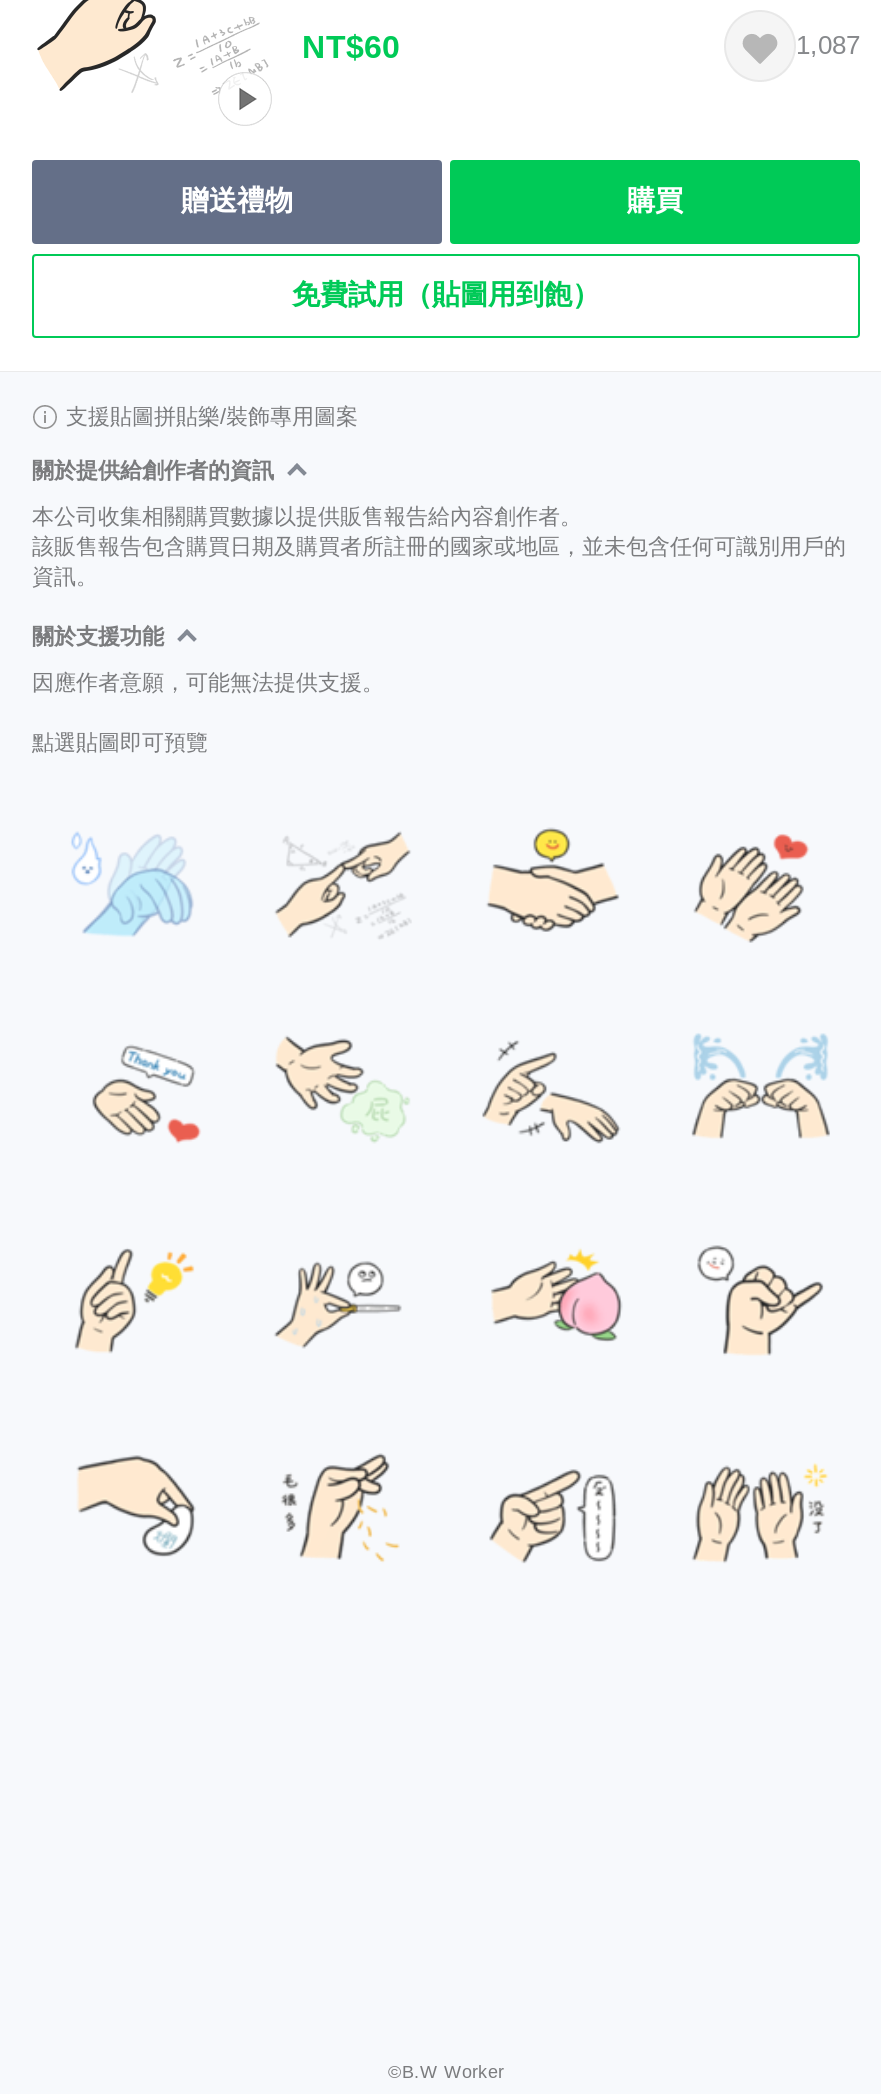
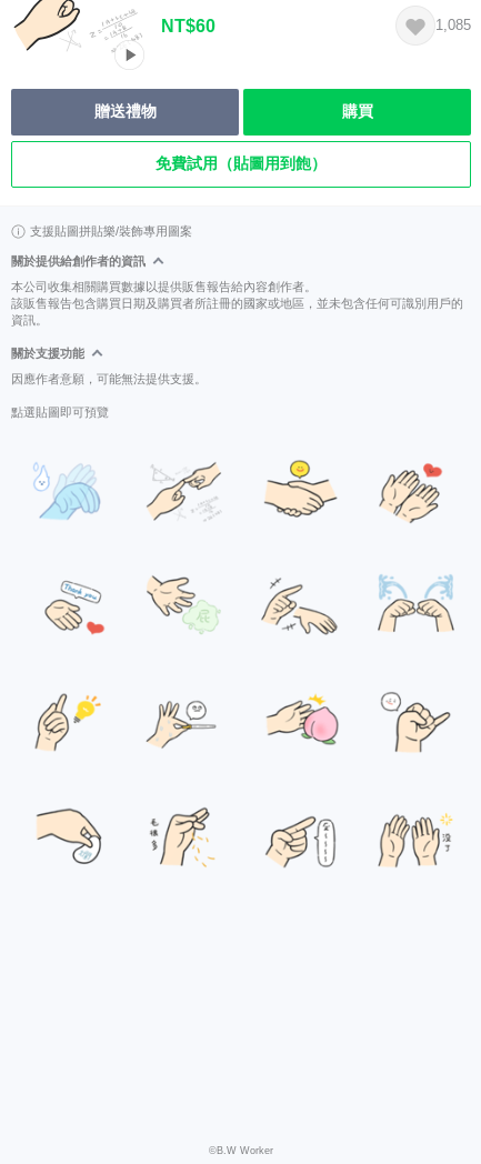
[796,30,860,60] 1,087 -> [435,17,471,33] 1,085

